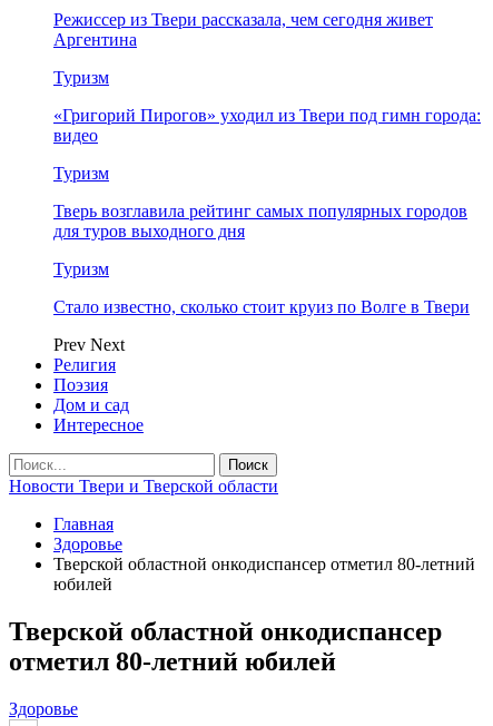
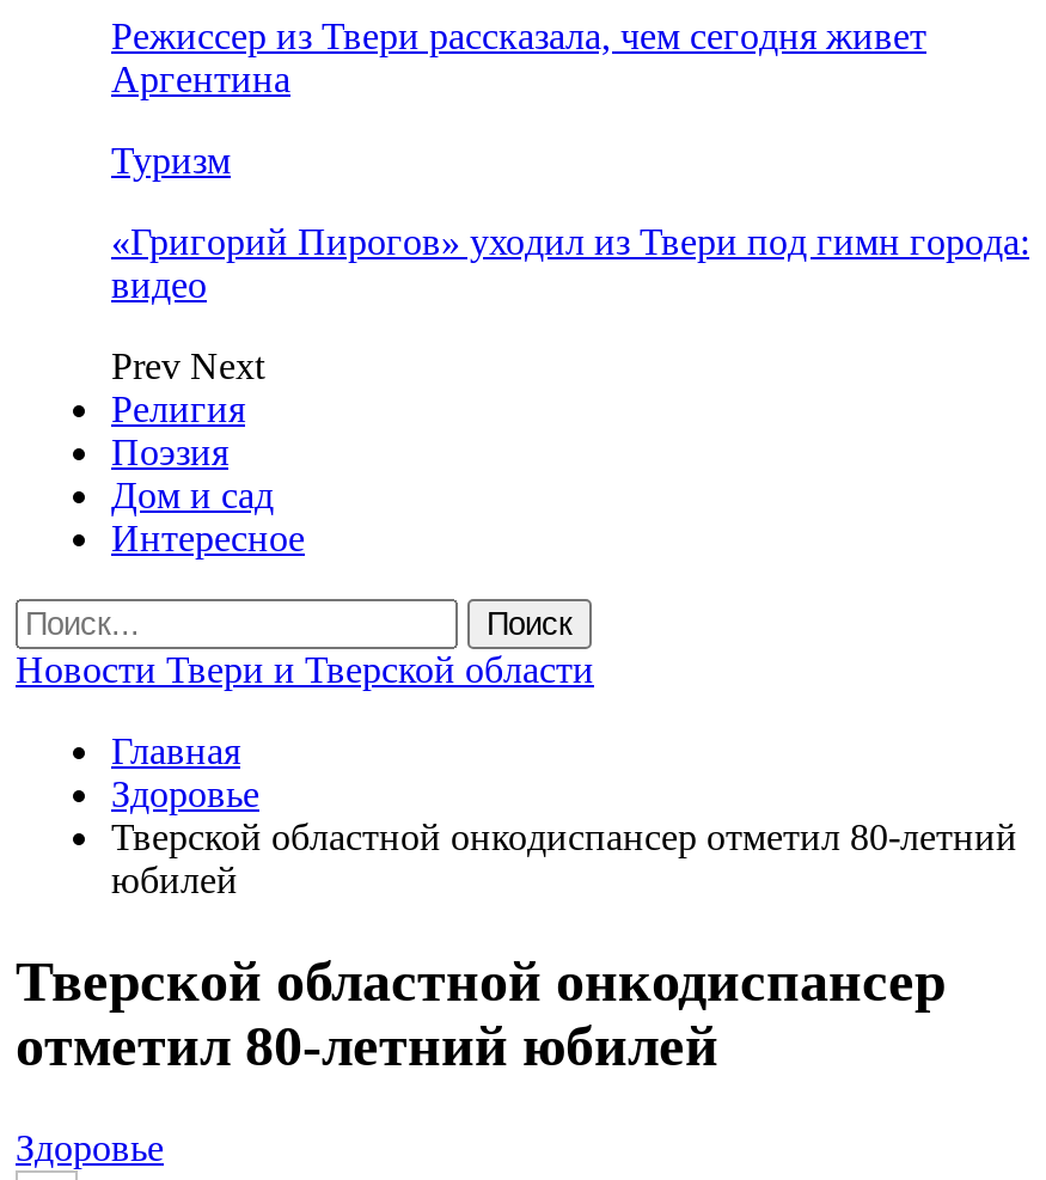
[53,164,470,316] Туризм | Тверь возглавила рейтинг самых популярных городов | для туров выходного дня | Туризм | Стало известно, сколько стоит круиз по Волге в Твери -> none

